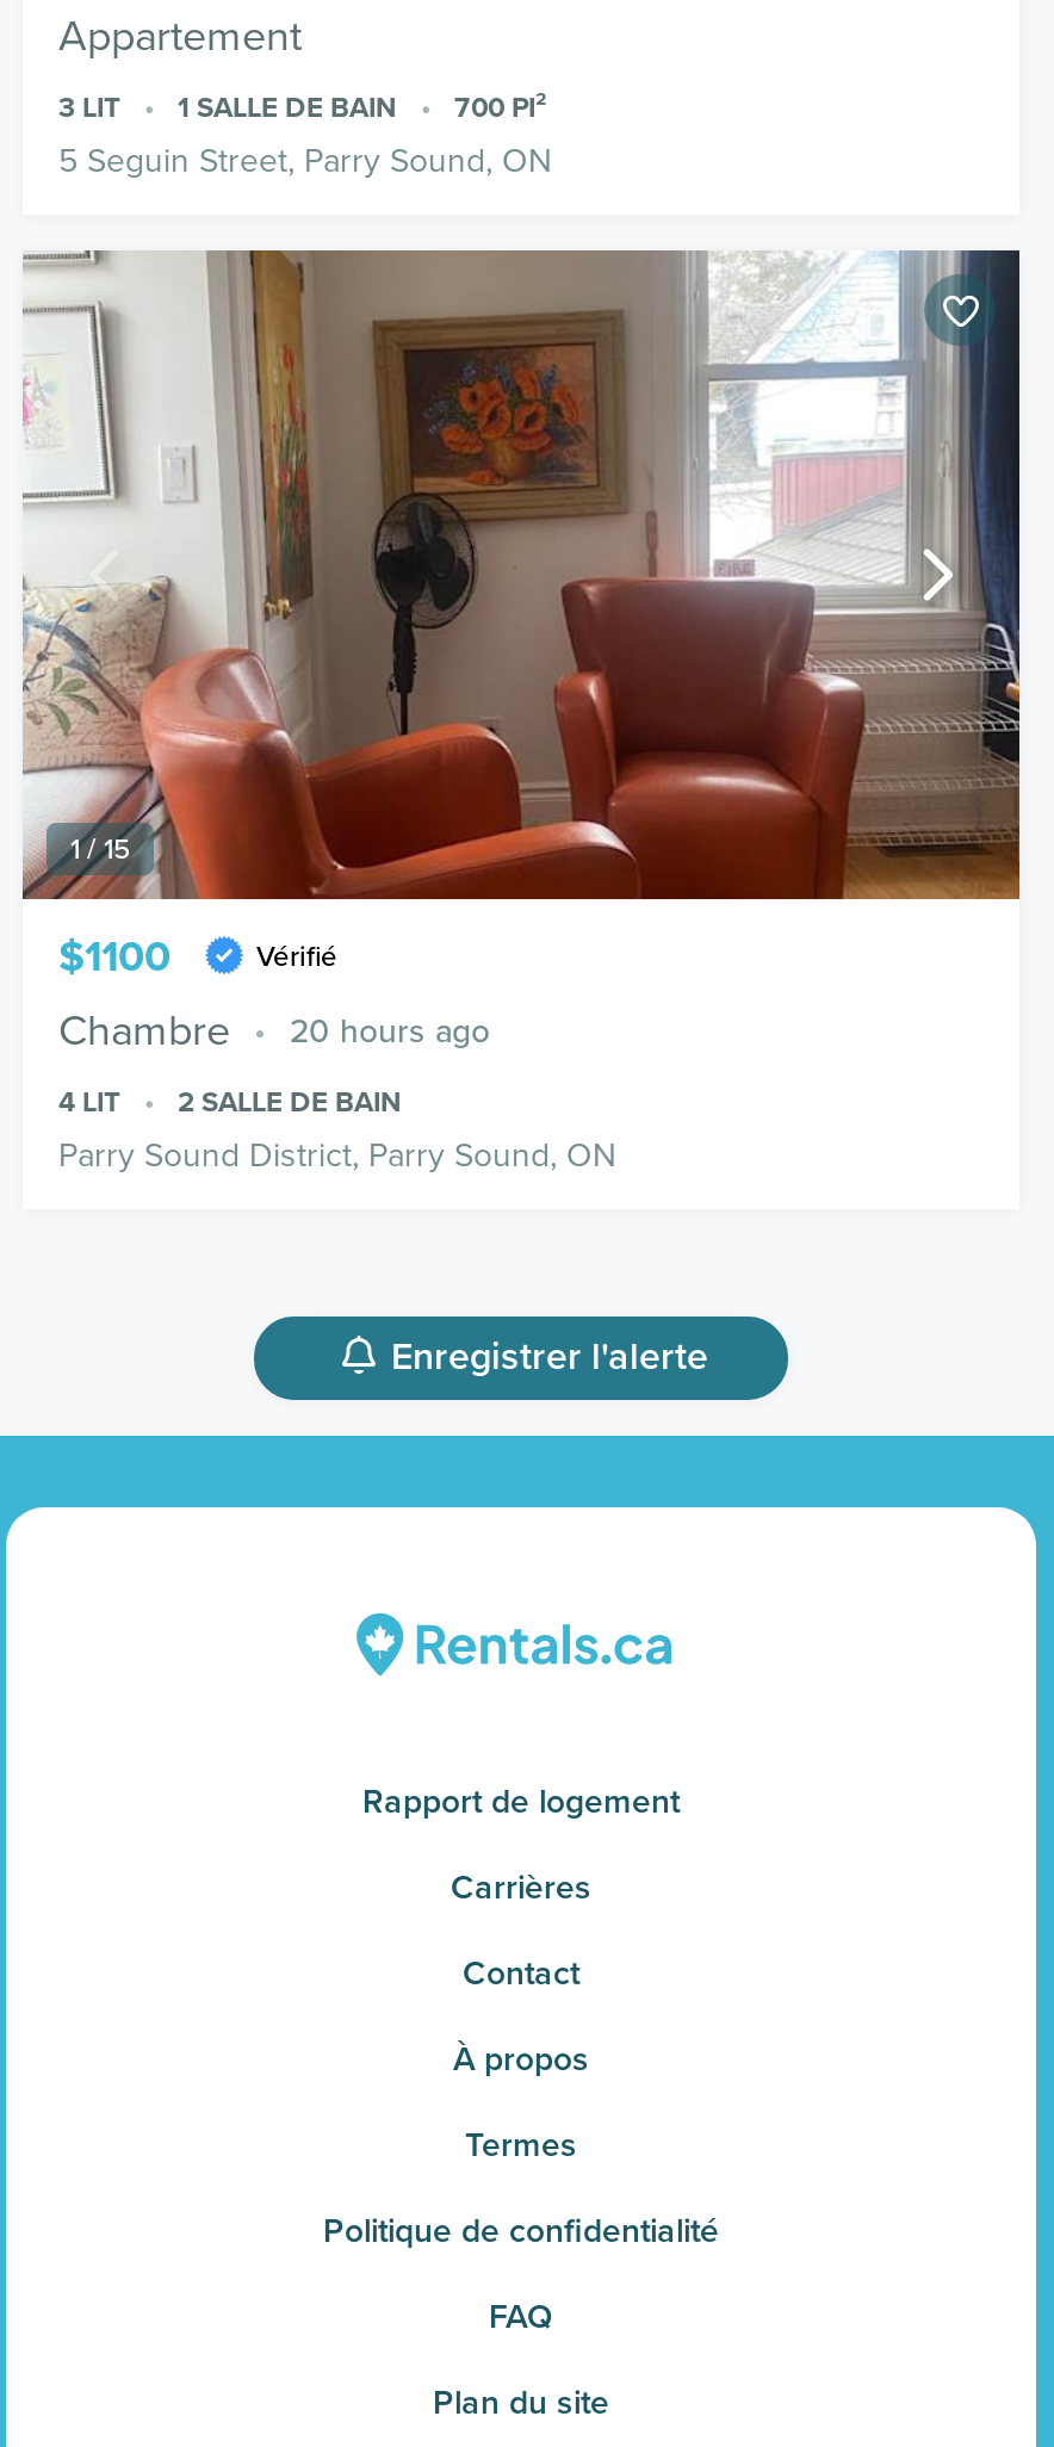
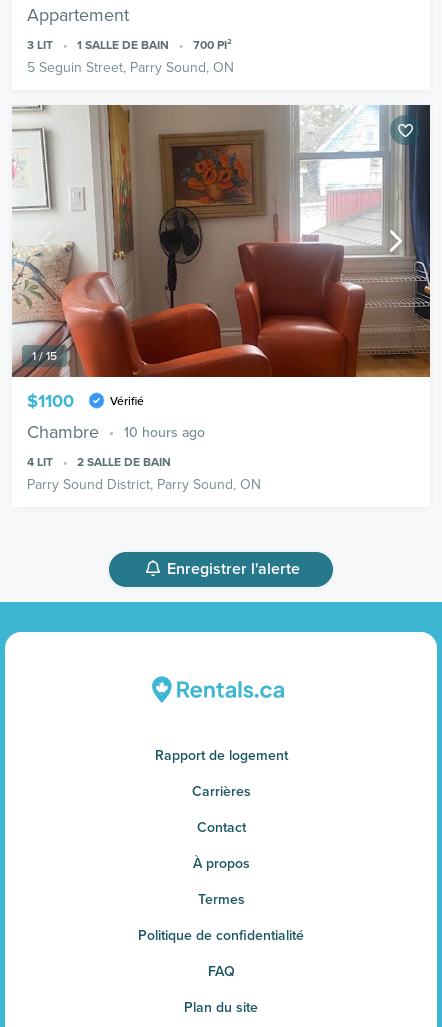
[58,1003,490,1056] Chambre 20 hours ago -> [27,421,205,443] Chambre 10 hours ago

